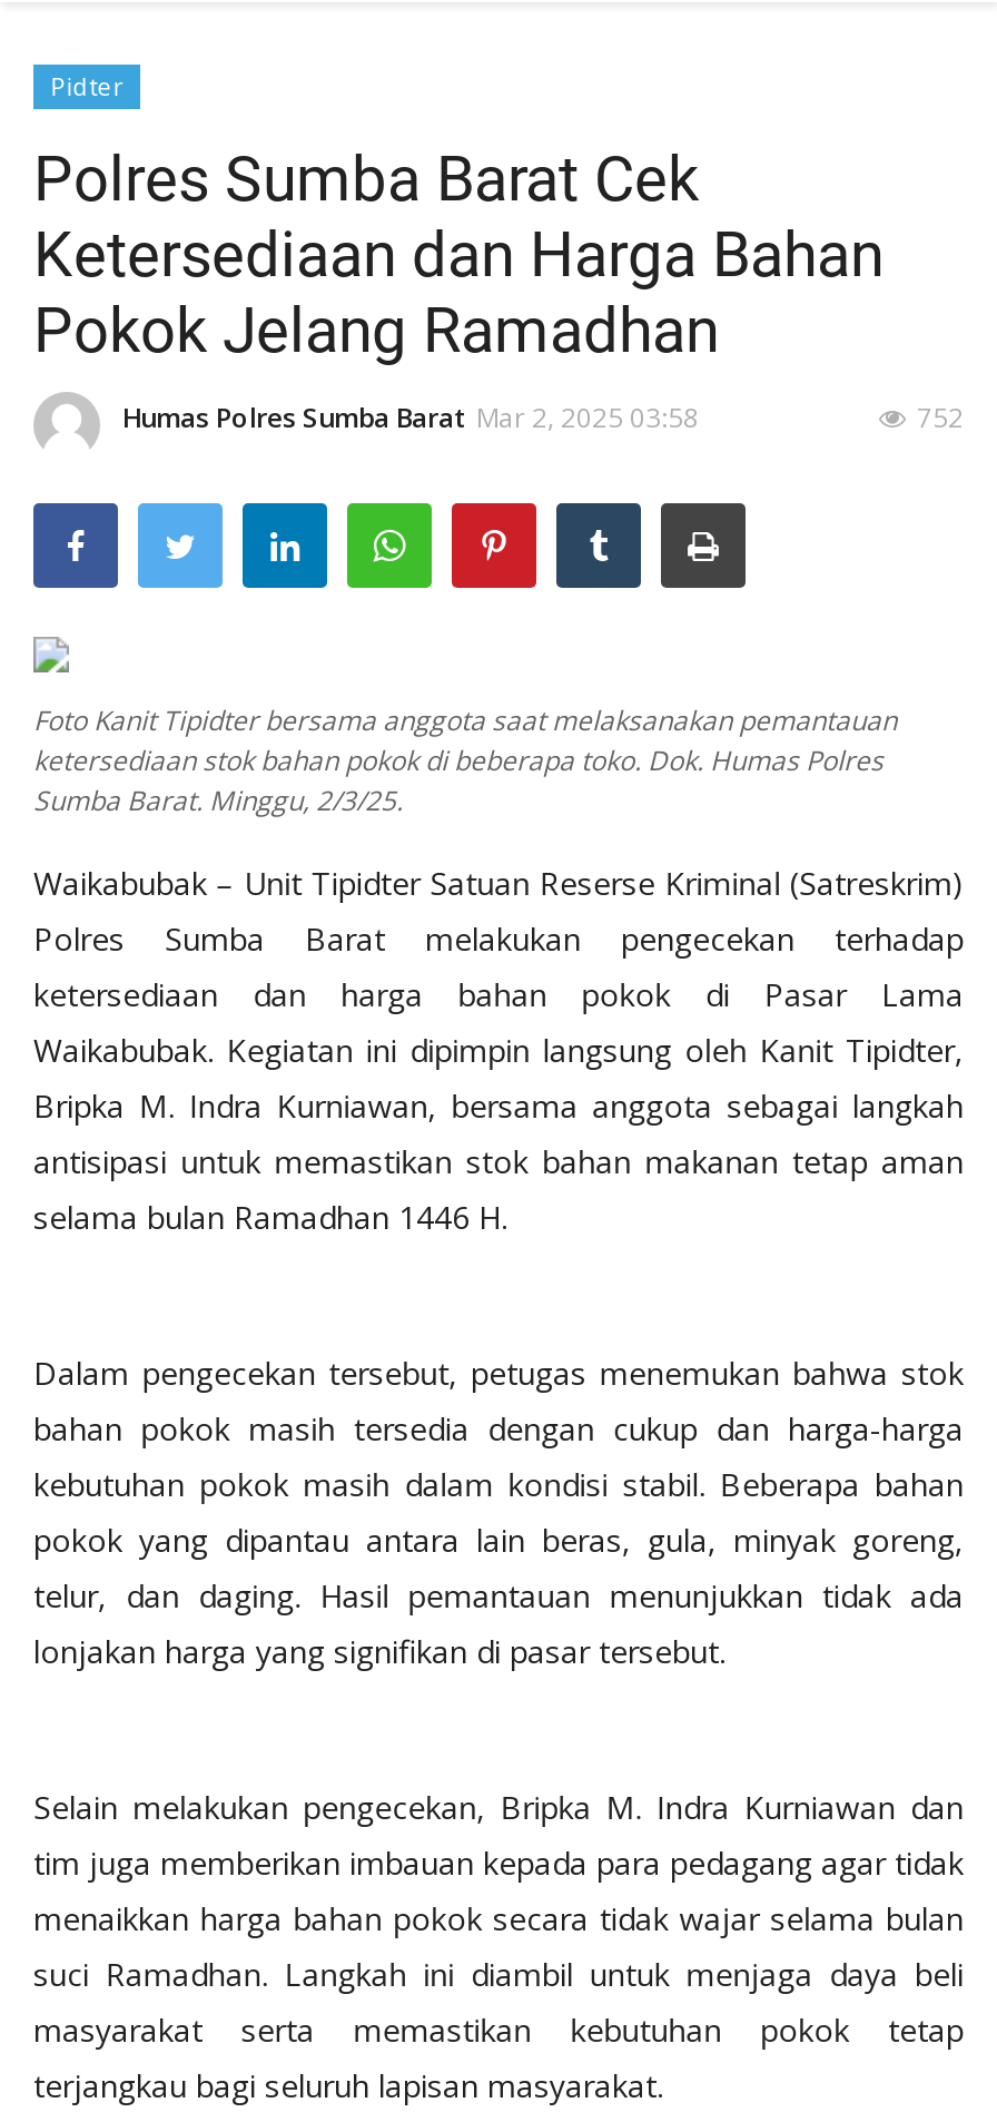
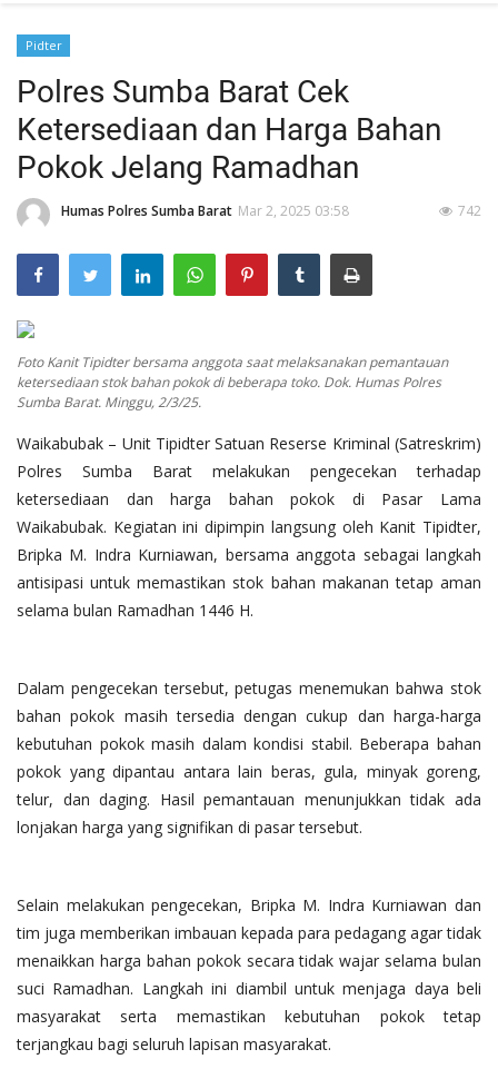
[917,398,964,436] 752 -> [458,201,481,220] 742

